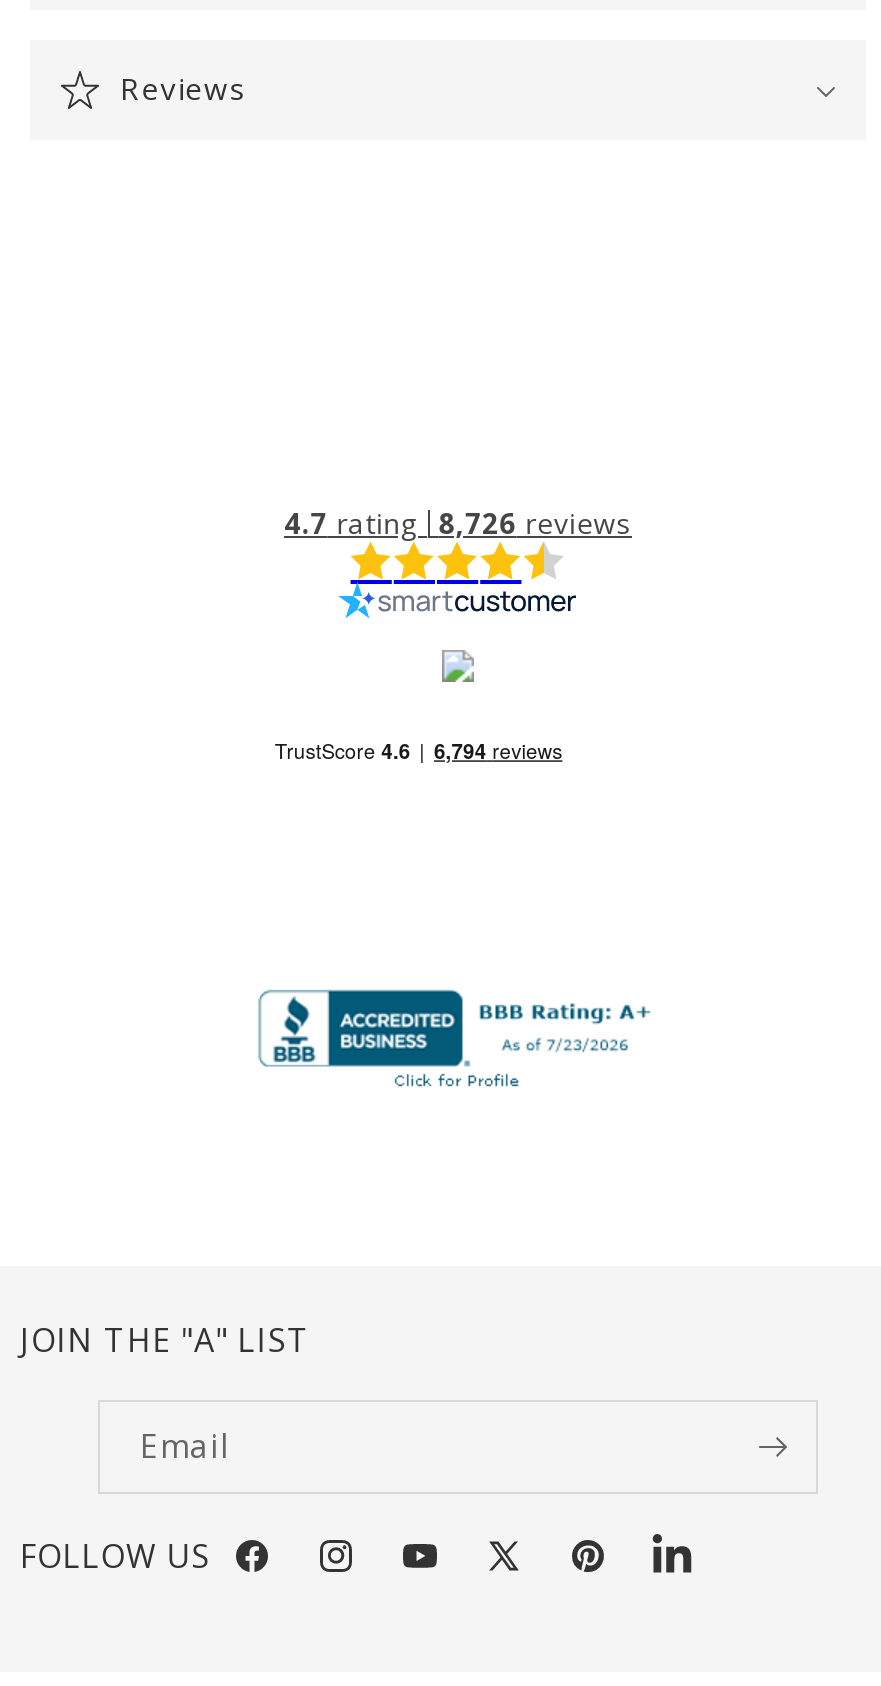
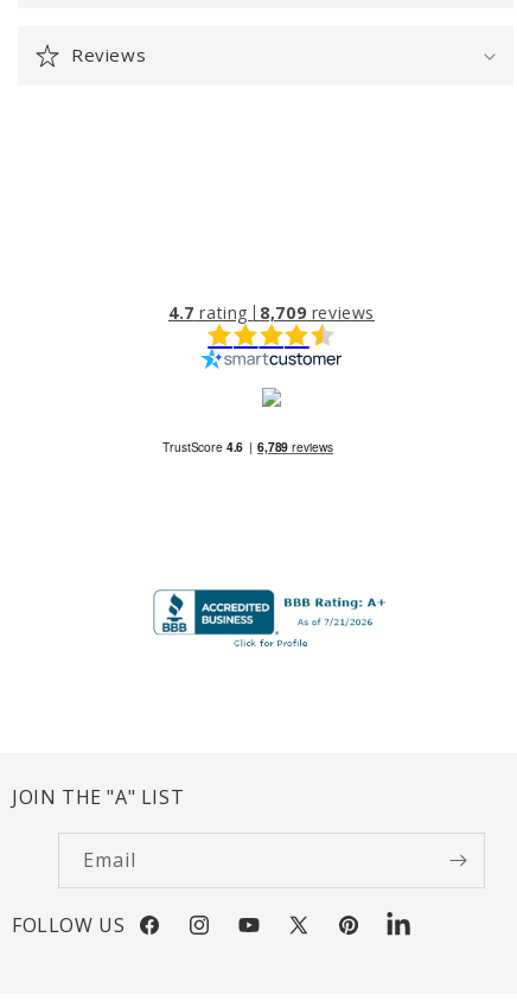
[284,504,632,542] 4.7 rating 8,726 reviews -> [168,301,375,324] 4.7 rating 8,709 reviews

